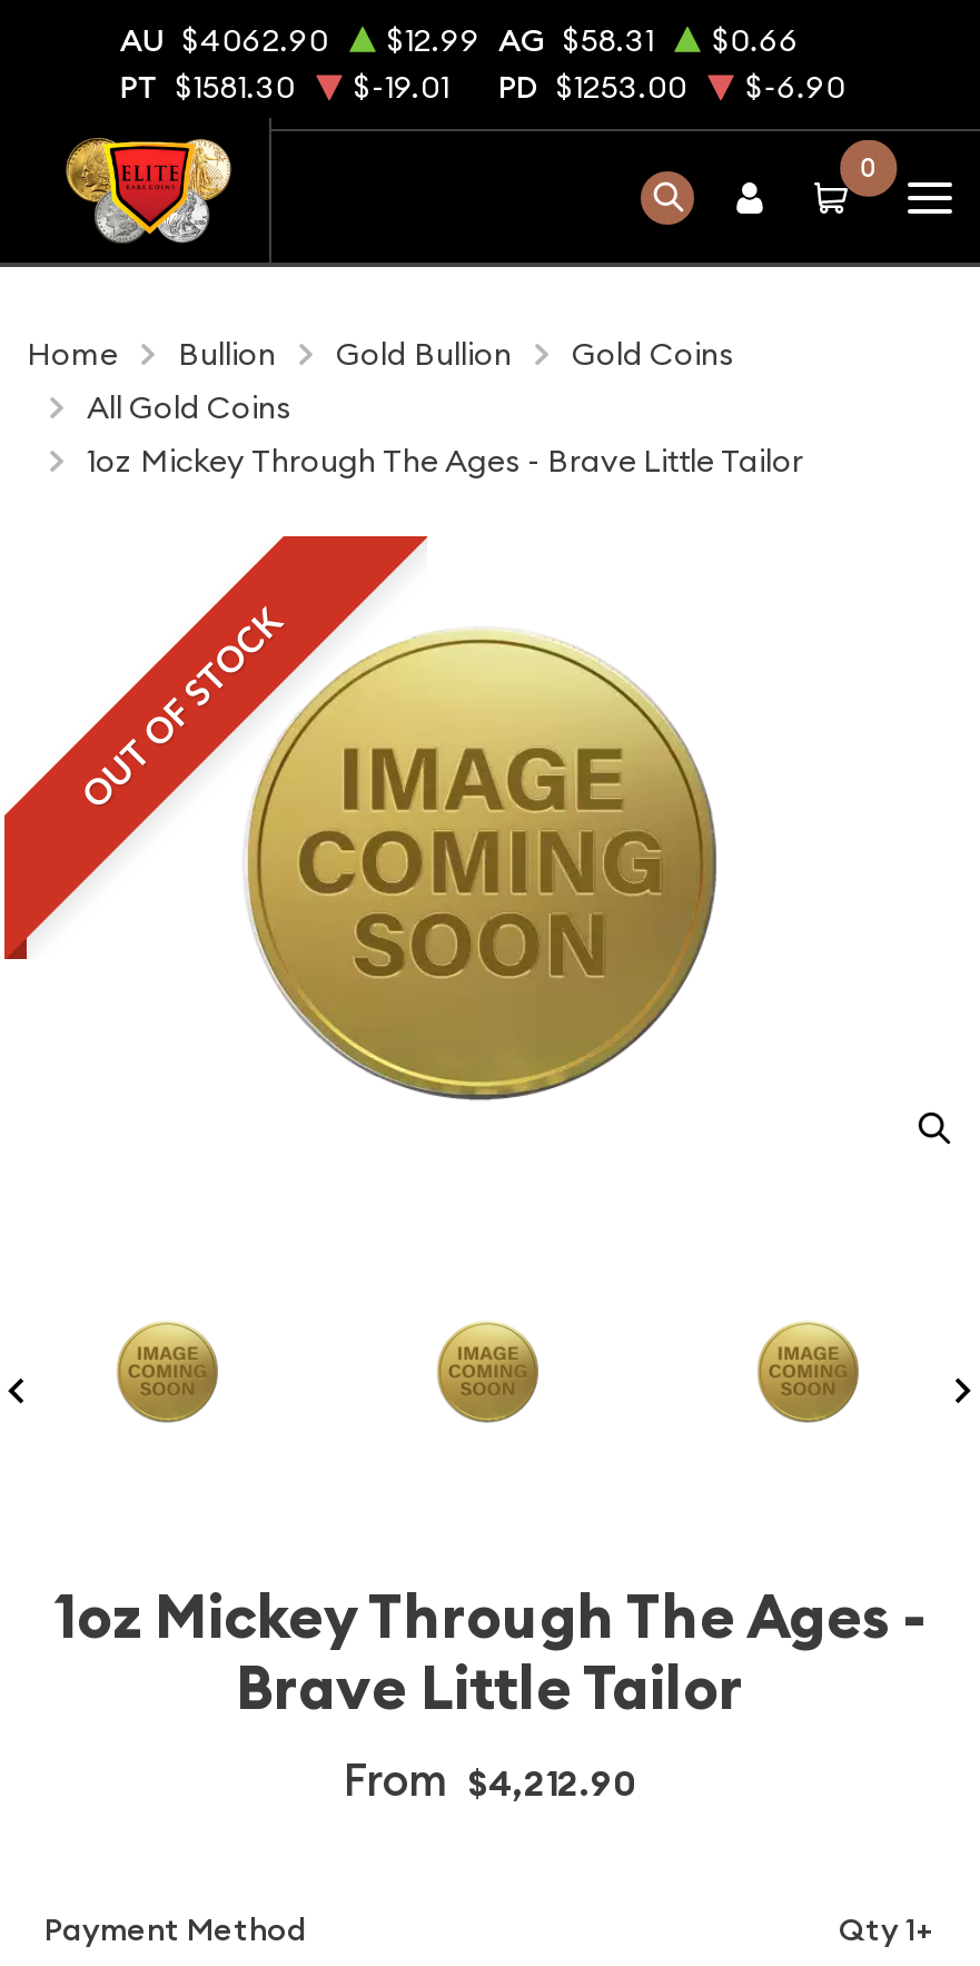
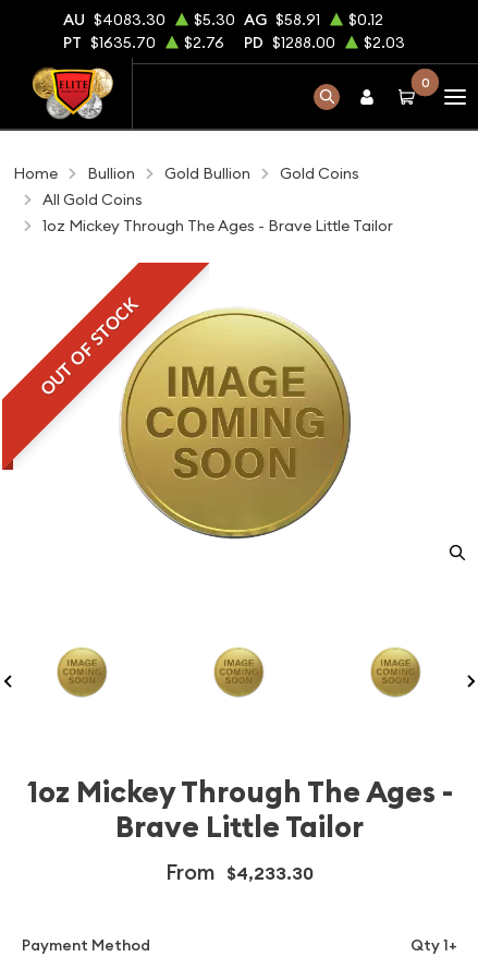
[120,19,329,59] AU $4062.90 -> [63,9,165,29] AU $4083.30
[387,19,654,59] $12.99 AG $58.31 -> [194,9,320,29] $5.30 AG $58.91
[712,19,799,59] $0.66 -> [349,9,383,29] $0.12
[120,66,295,106] PT $1581.30 -> [63,32,155,52] PT $1635.70
[354,66,449,106] $-19.01 -> [184,32,224,52] $2.76
[498,66,687,106] PD $1253.00 -> [244,32,335,52] PD $1288.00
[746,66,846,106] $-6.90 -> [364,32,405,52] $2.03
[344,1751,635,1809] From $4,212.90 -> [166,858,314,886] From $4,233.30

